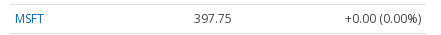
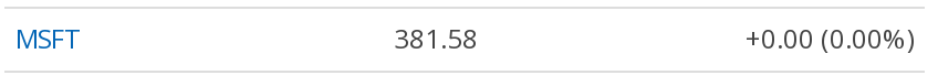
[194,9,232,26] 397.75 -> [394,19,478,56] 381.58

